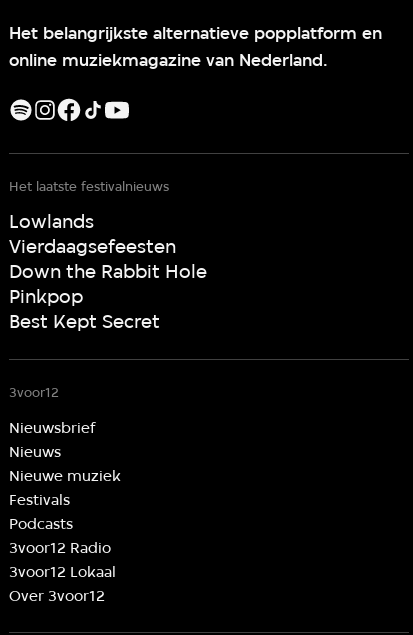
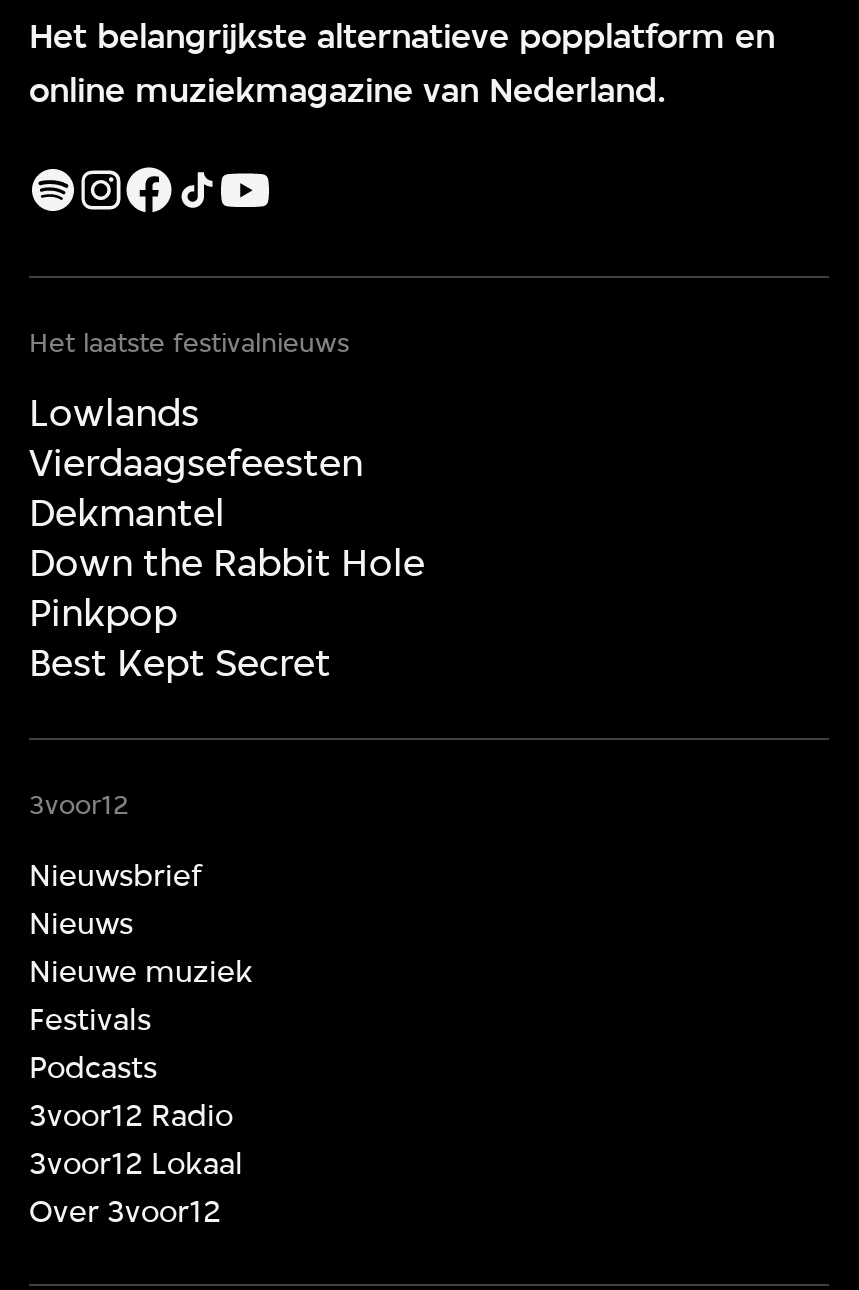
none -> [29,491,225,537] Dekmantel

